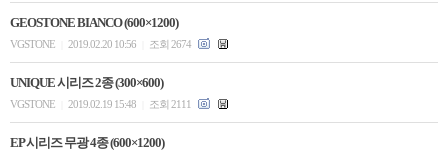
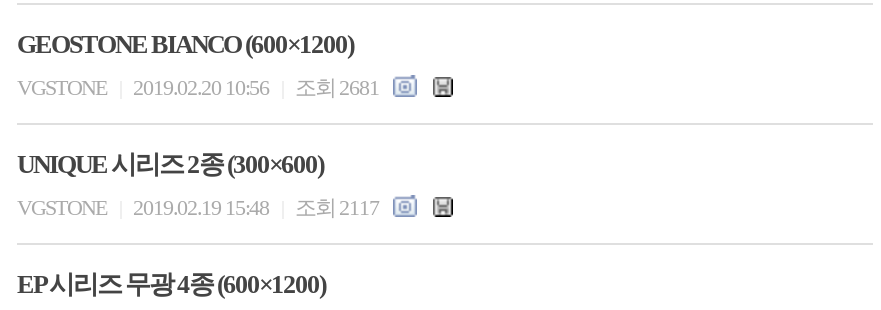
[10,38,193,50] VGSTONE 2019.02.20 10:56 조회 2674 -> [17,75,383,99] VGSTONE 2019.02.20 10:56 조회 2681
[10,98,193,110] VGSTONE 2019.02.19 15:48 조회 2111 -> [17,195,383,219] VGSTONE 2019.02.19 15:48 조회 2117

